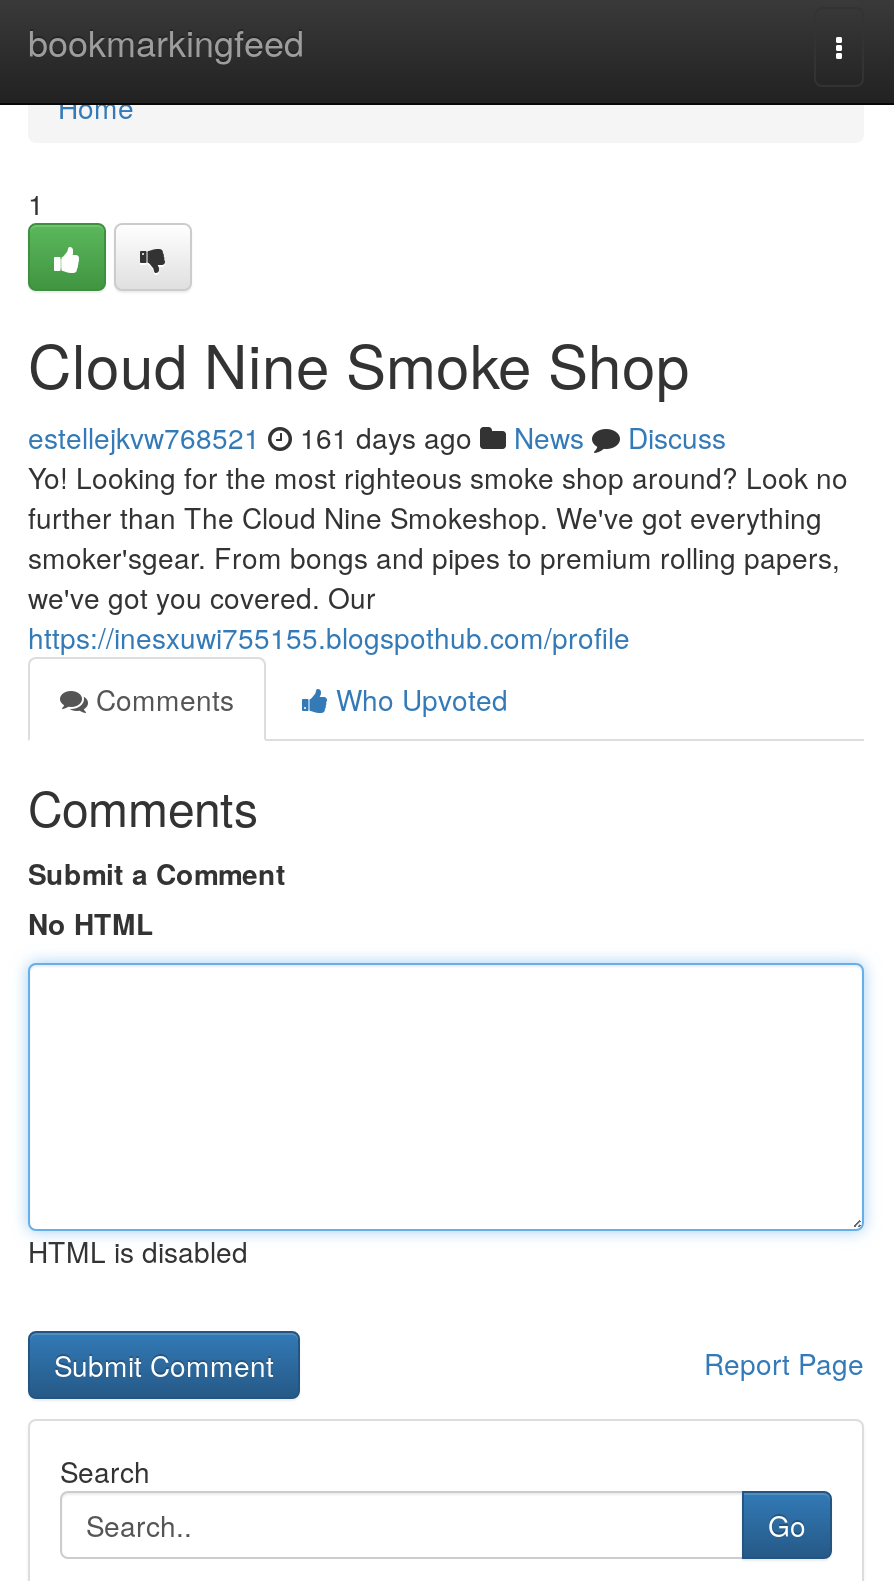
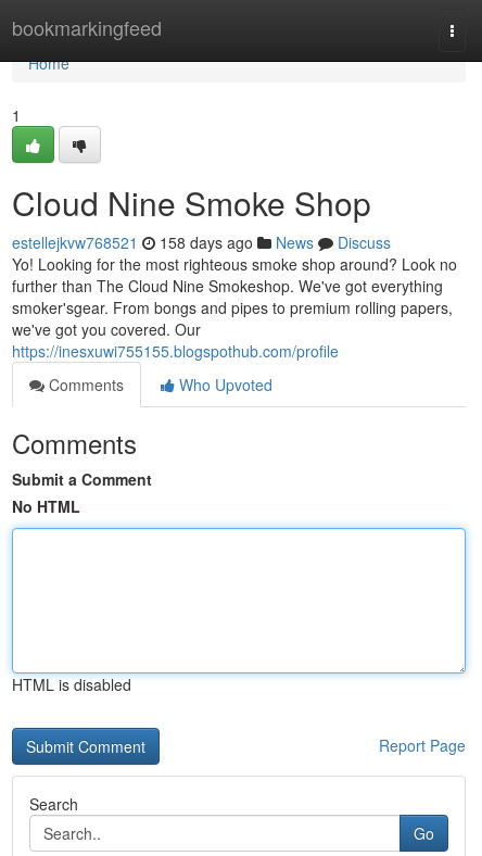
[28,417,726,457] estellejkvw768521 161 days ago News Discuss -> [12,231,391,253] estellejkvw768521 158 days ago News Discuss

